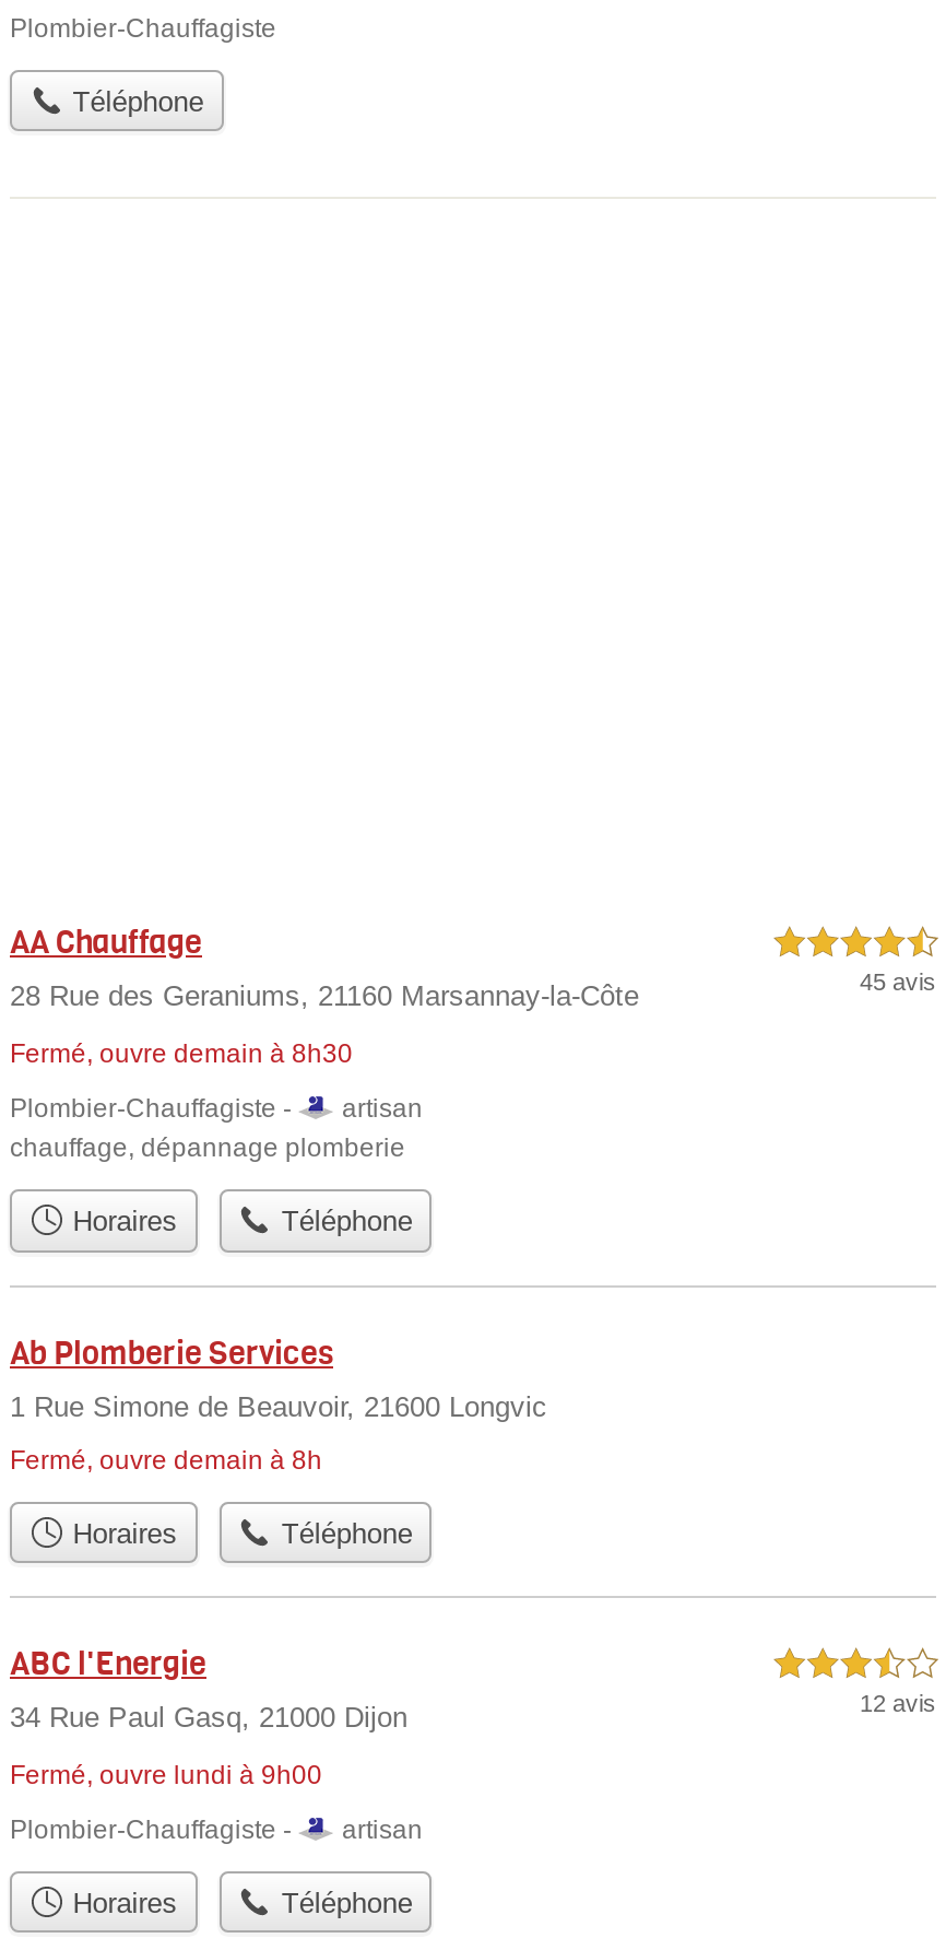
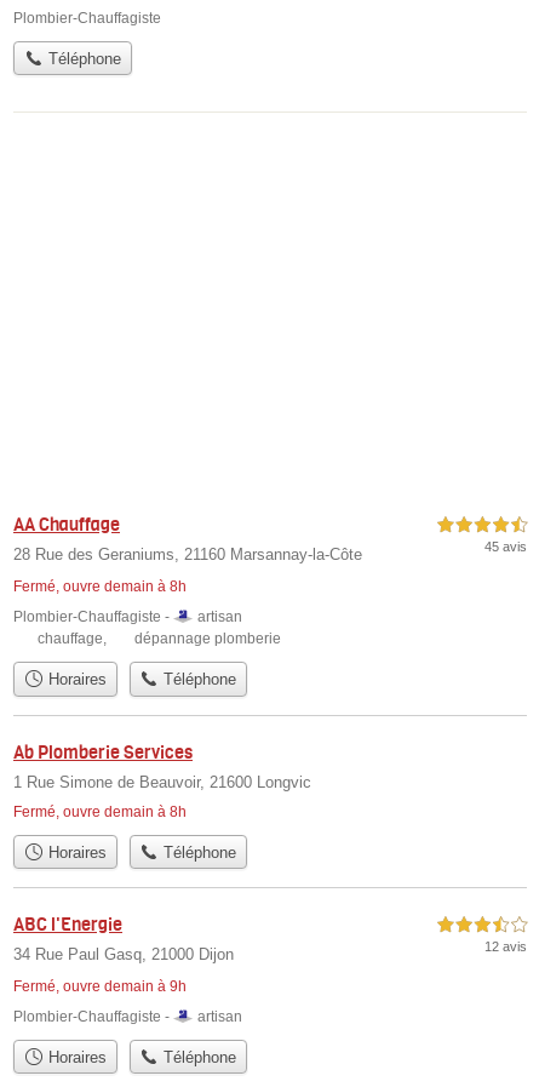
[10,1039,353,1069] Fermé, ouvre demain à 8h30 -> [13,578,187,595] Fermé, ouvre demain à 8h
[10,1760,322,1790] Fermé, ouvre lundi à 9h00 -> [13,978,187,995] Fermé, ouvre demain à 9h

